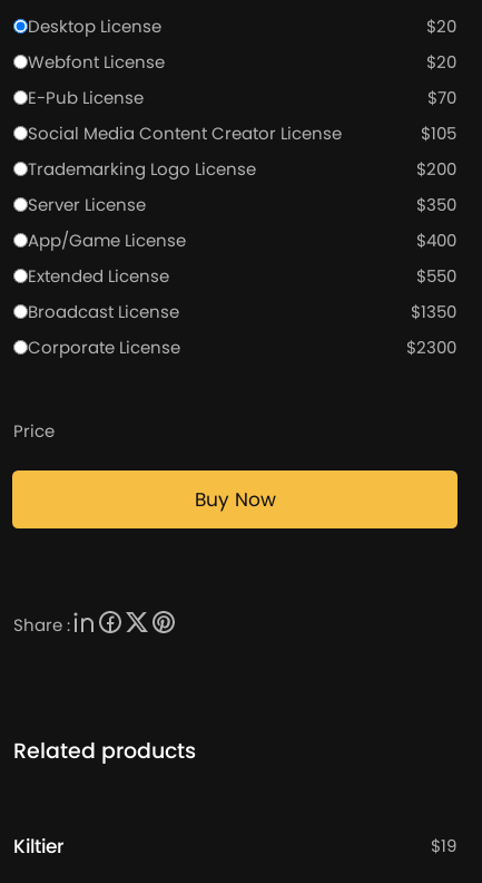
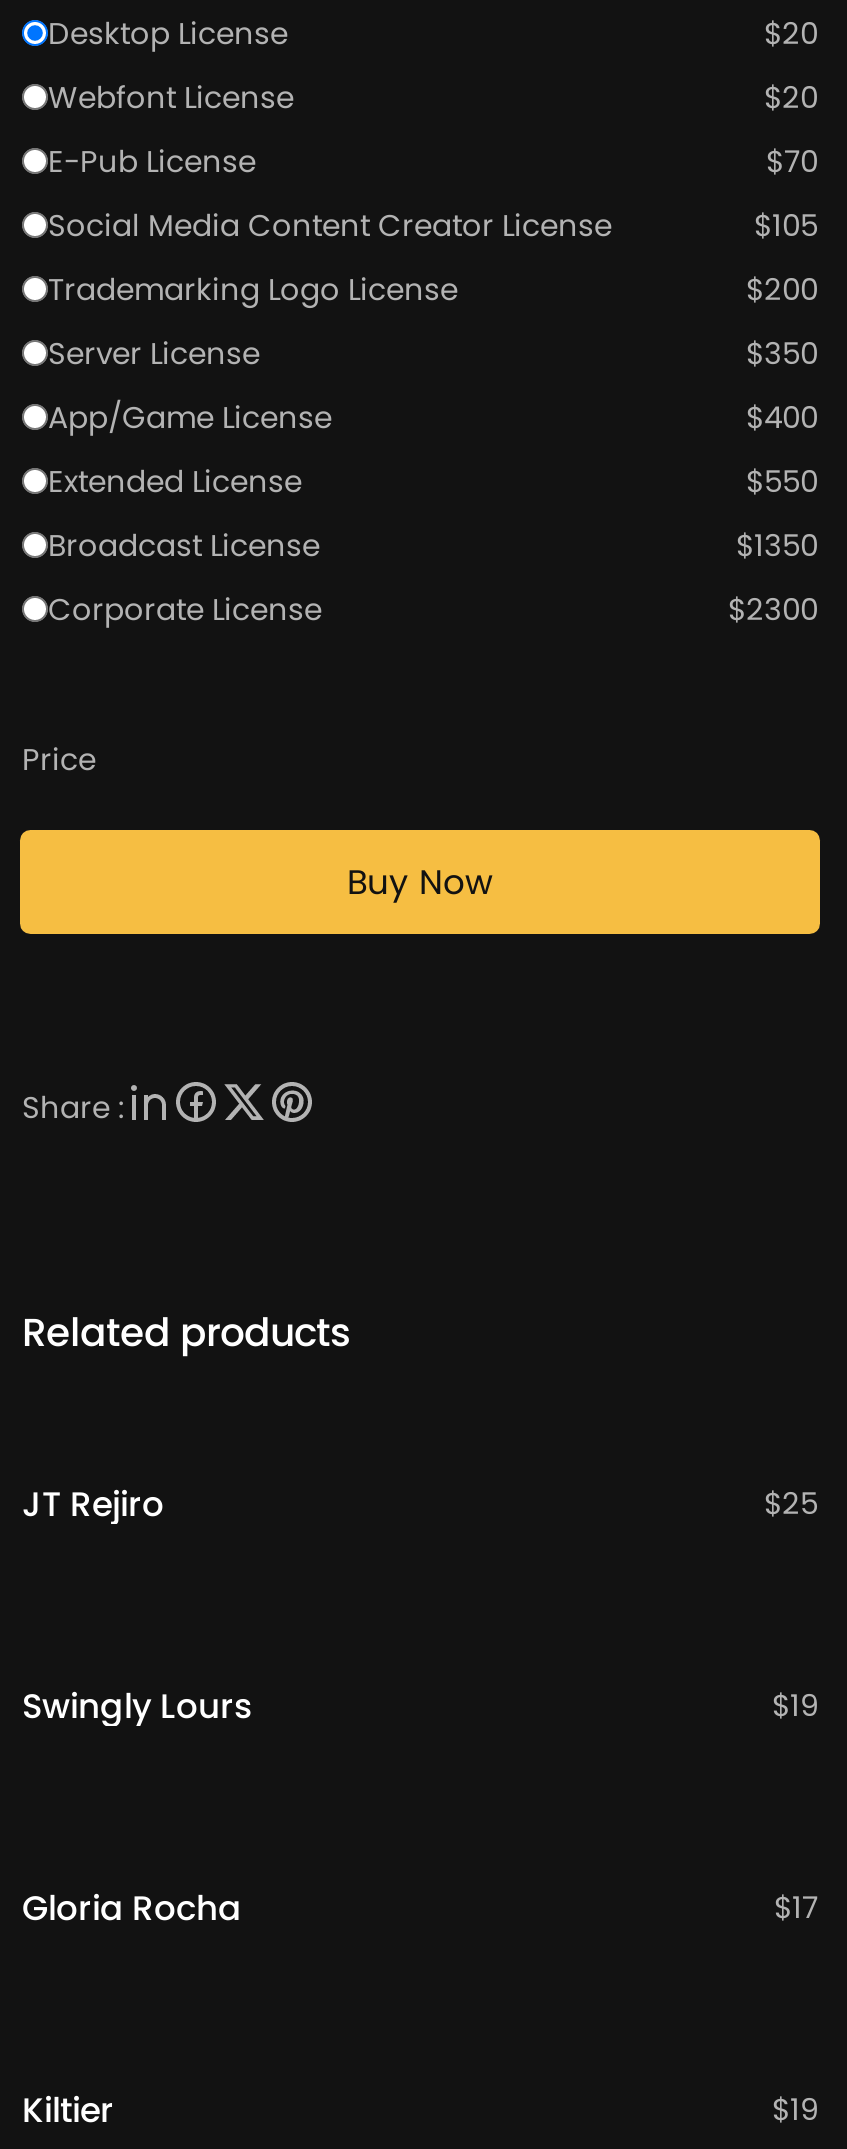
none -> [22,1479,818,1527] JT Rejiro | $25
none -> [22,1682,818,1730] Swingly Lours | $19
none -> [22,1884,818,1932] Gloria Rocha | $17

